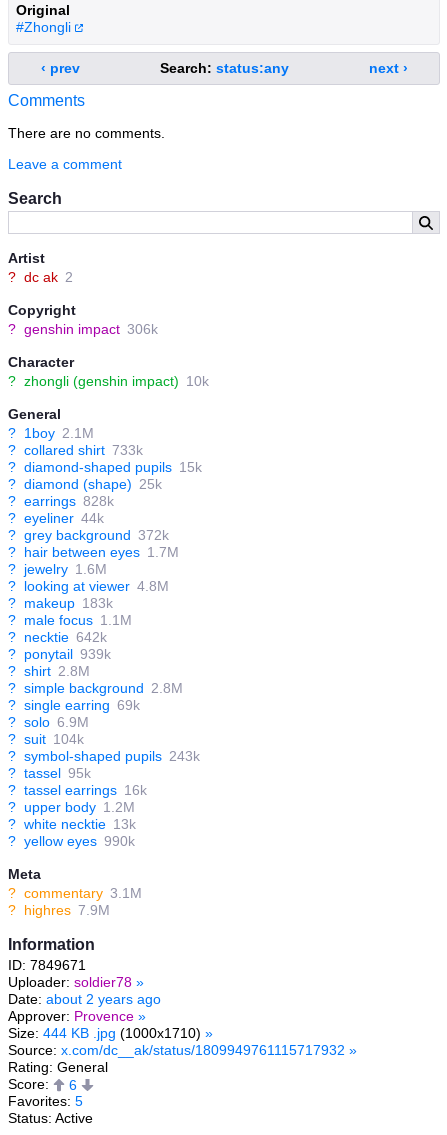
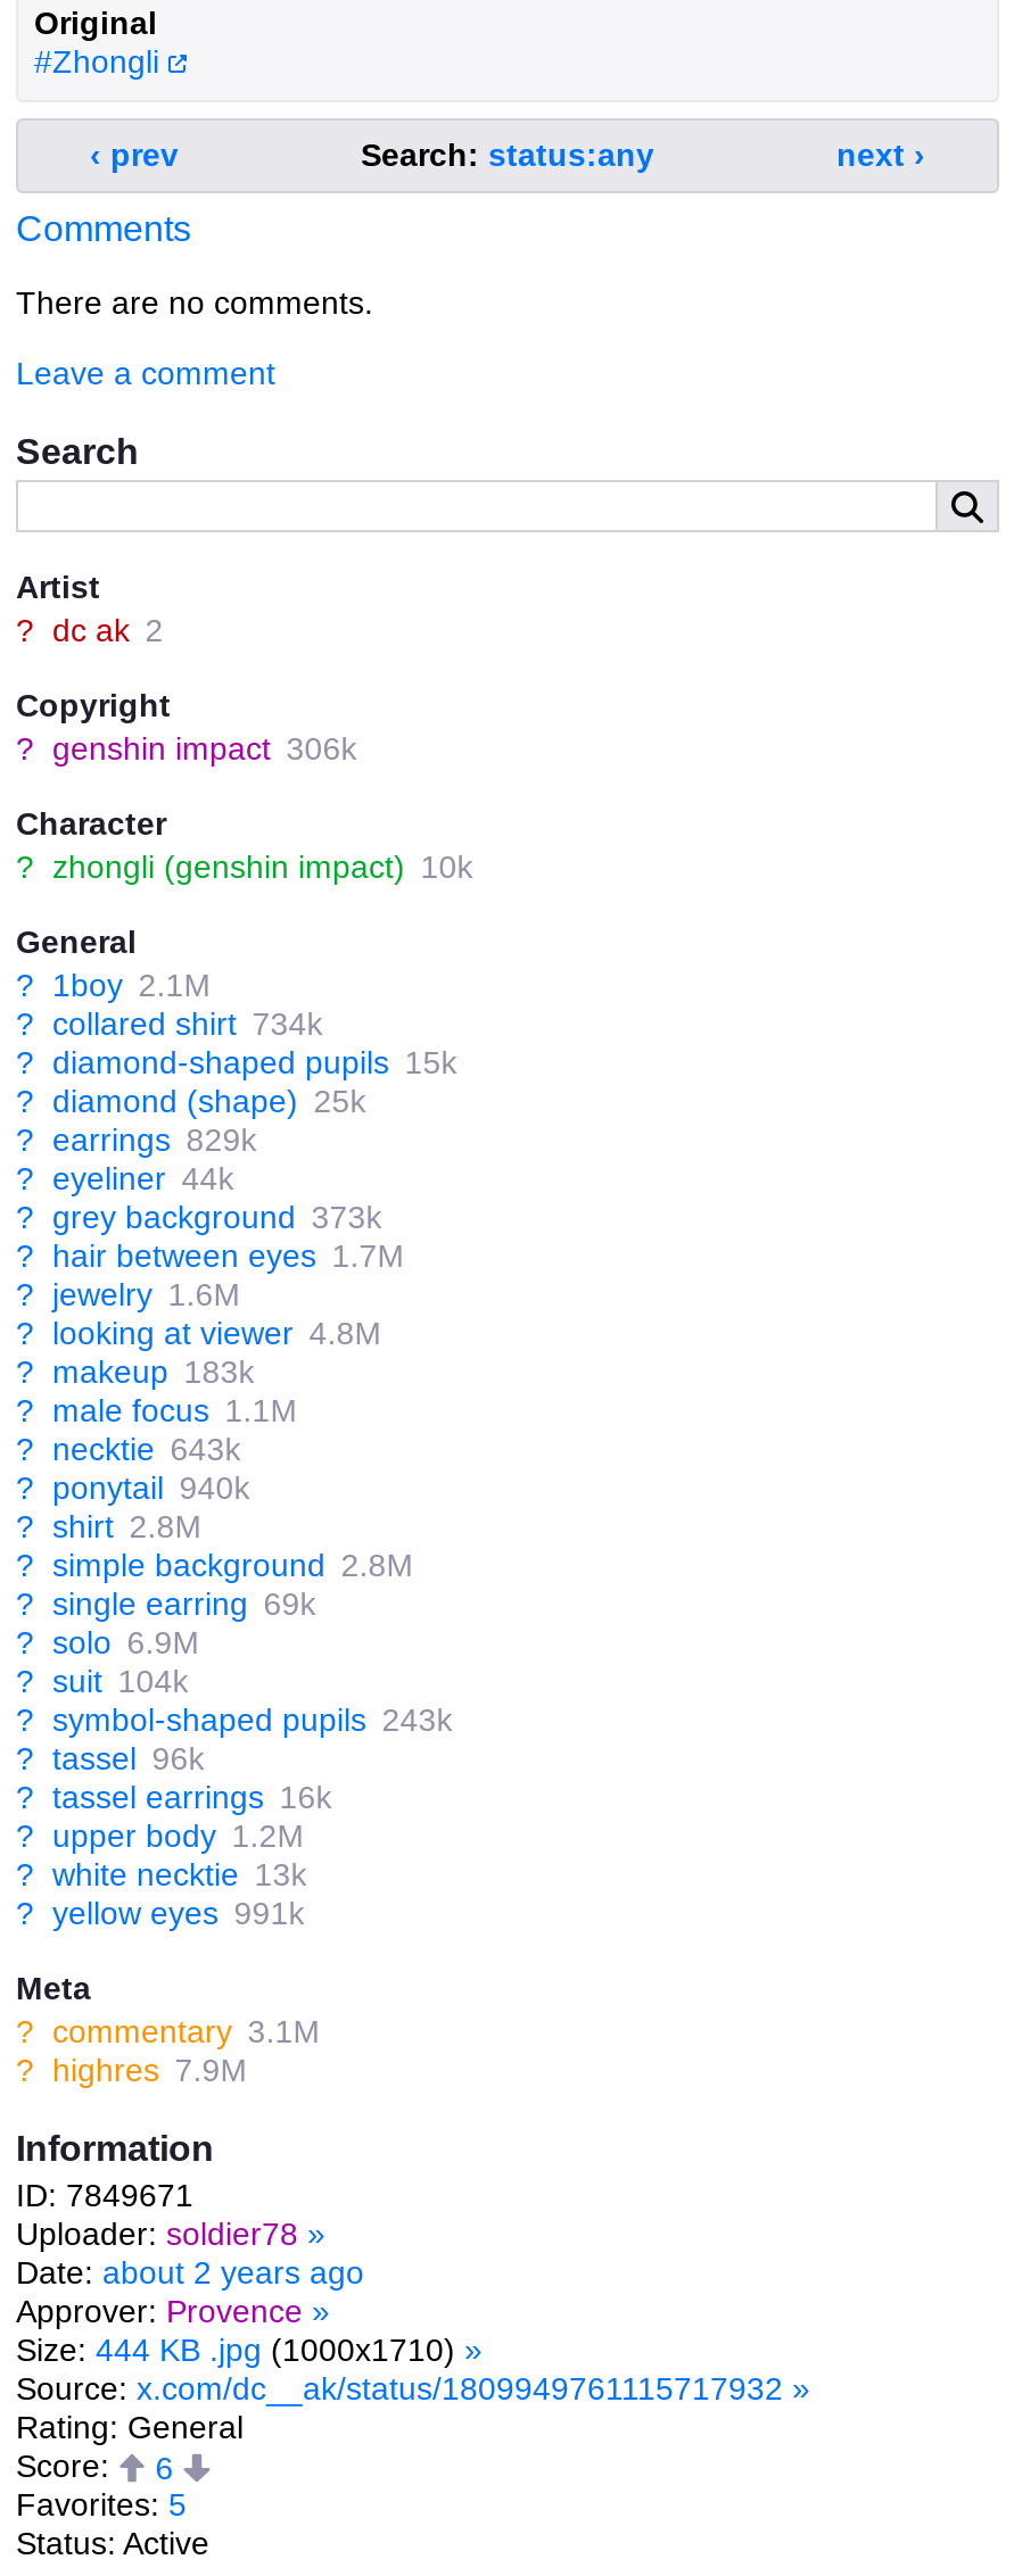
[8,442,143,458] ? collared shirt 733k -> [16,1006,323,1042] ? collared shirt 734k
[8,493,114,509] ? earrings 828k -> [16,1122,257,1158] ? earrings 829k
[8,527,169,543] ? grey background 372k -> [16,1199,382,1235] ? grey background 373k
[8,629,107,645] ? necktie 642k -> [16,1431,241,1467] ? necktie 643k
[8,646,111,662] ? ponytail 939k -> [16,1470,250,1506] ? ponytail 940k
[8,765,91,781] ? tassel 95k -> [16,1740,204,1777] ? tassel 96k
[8,833,135,849] ? yellow eyes 990k -> [16,1895,305,1931] ? yellow eyes 991k

